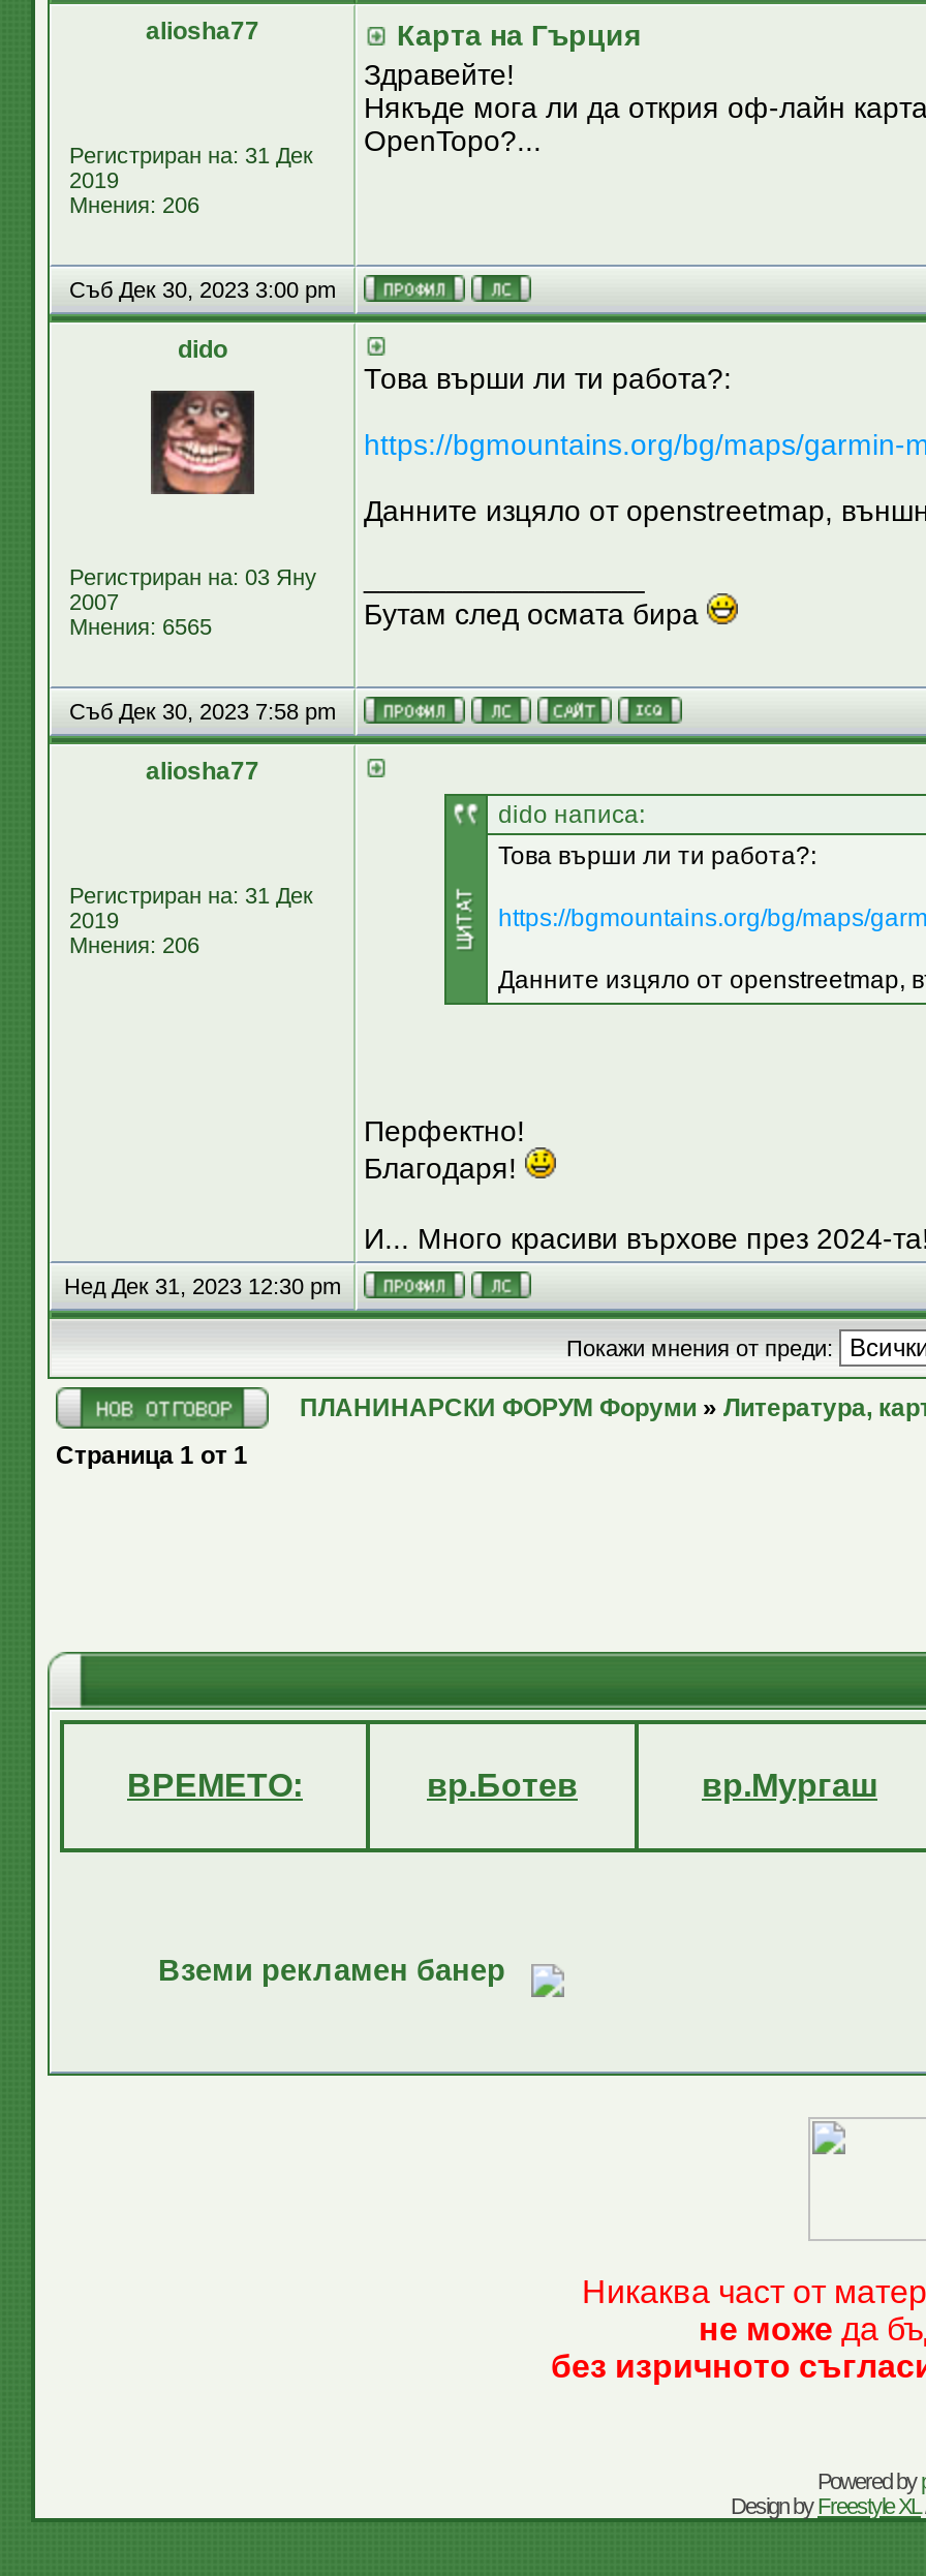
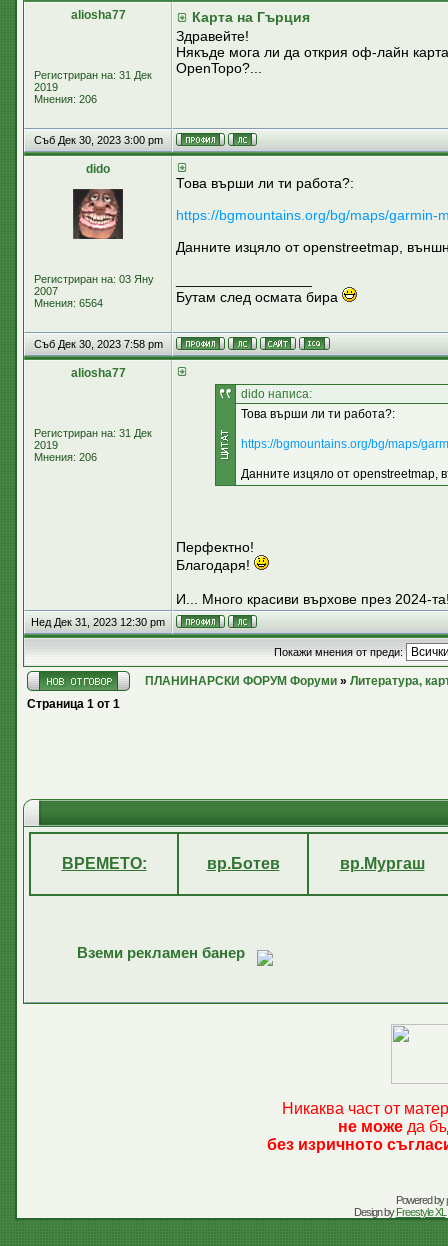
[69,614,212,639] Мнения: 6565 -> [33,297,102,309] Мнения: 6564

